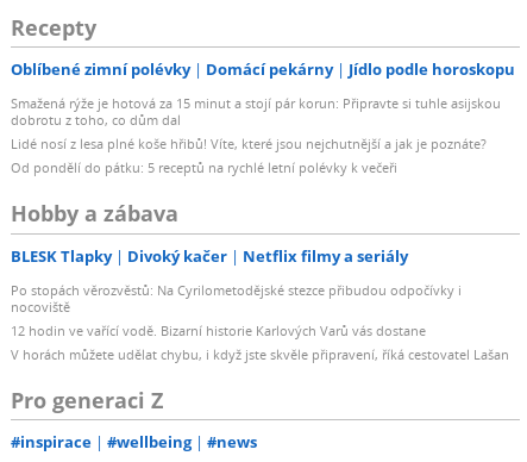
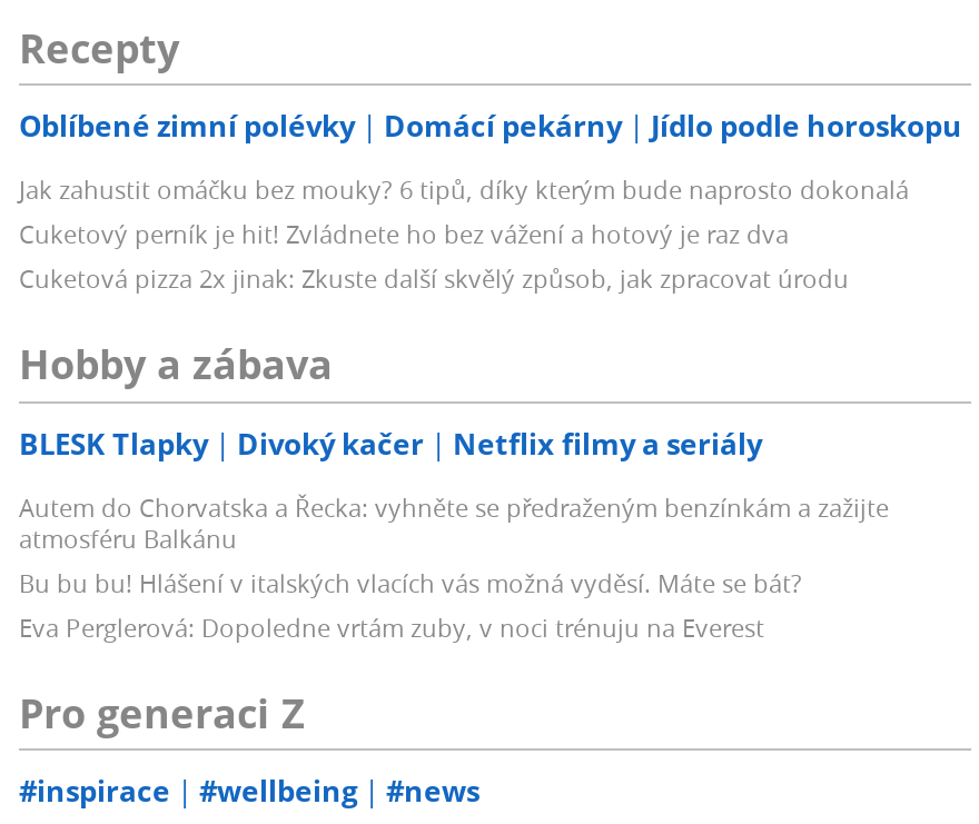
[11,94,501,176] Smažená rýže je hotová za 15 minut a stojí pár korun: Připravte si tuhle asijskou | dobrotu z toho, co dům dal | Lidé nosí z lesa plné koše hřibů! Víte, které jsou nejchutnější a jak je poznáte? | Od pondělí do pátku: 5 receptů na rychlé letní polévky k večeři -> [19,173,909,295] Jak zahustit omáčku bez mouky? 6 tipů, díky kterým bude naprosto dokonalá | Cuketový perník je hit! Zvládnete ho bez vážení a hotový je raz dva | Cuketová pizza 2x jinak: Zkuste další skvělý způsob, jak zpracovat úrodu
[11,281,509,363] Po stopách věrozvěstů: Na Cyrilometodějské stezce přibudou odpočívky i | nocoviště | 12 hodin ve vařící vodě. Bizarní historie Karlových Varů vás dostane | V horách můžete udělat chybu, i když jste skvěle připravení, říká cestovatel Lašan -> [19,490,889,643] Autem do Chorvatska a Řecka: vyhněte se předraženým benzínkám a zažijte | atmosféru Balkánu | Bu bu bu! Hlášení v italských vlacích vás možná vyděsí. Máte se bát? | Eva Perglerová: Dopoledne vrtám zuby, v noci trénuju na Everest

